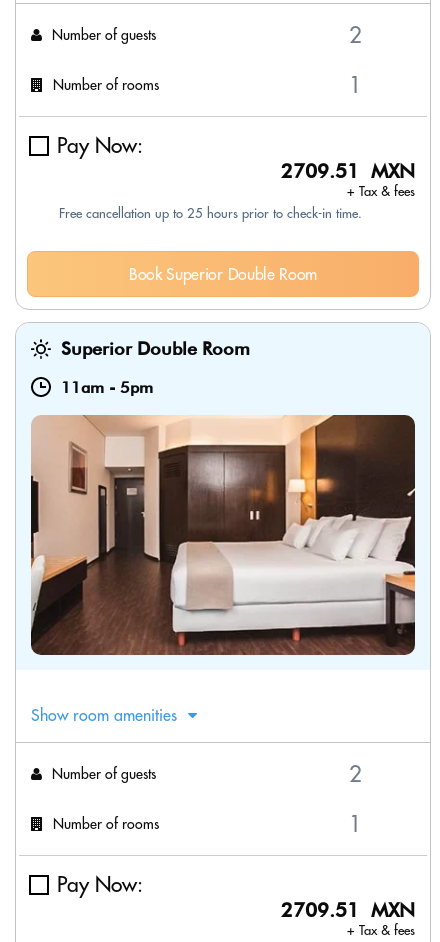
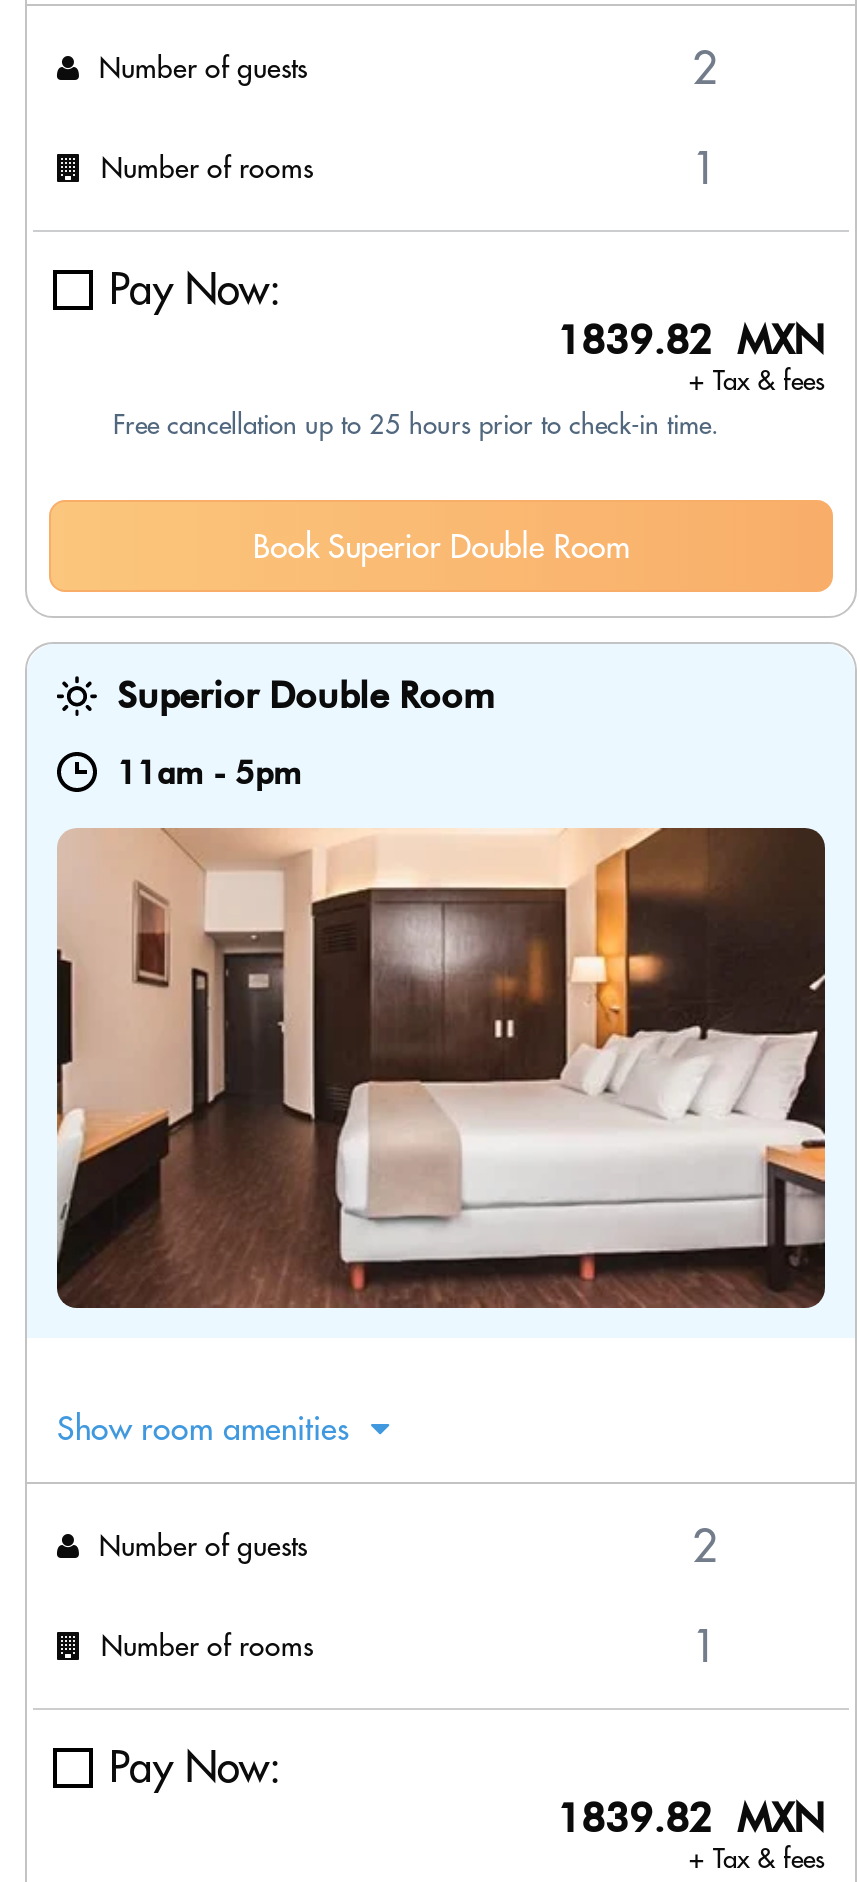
[281,159,415,183] 2709.51 MXN -> [557,316,825,364] 1839.82 MXN
[281,898,415,922] 2709.51 MXN -> [557,1794,825,1842] 1839.82 MXN

